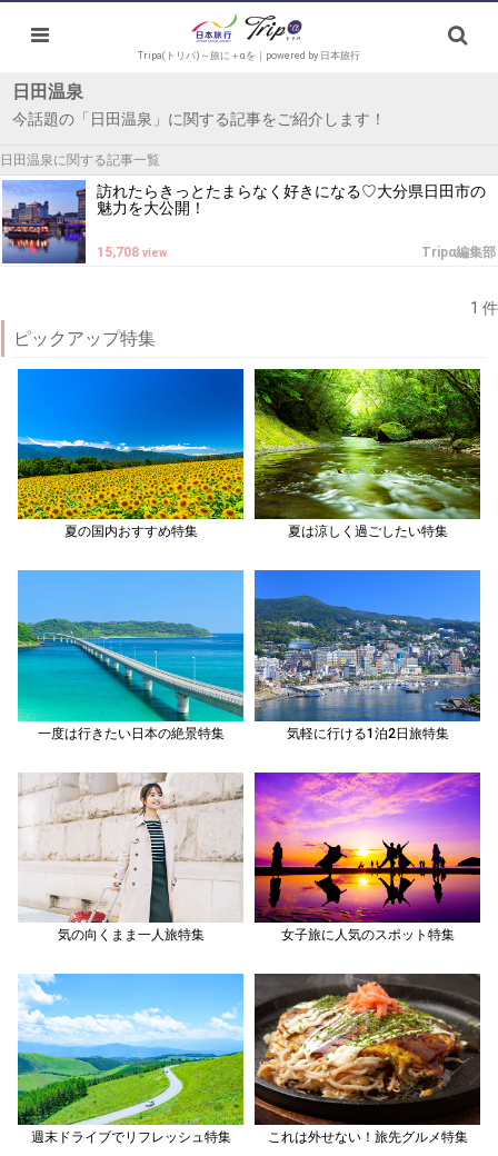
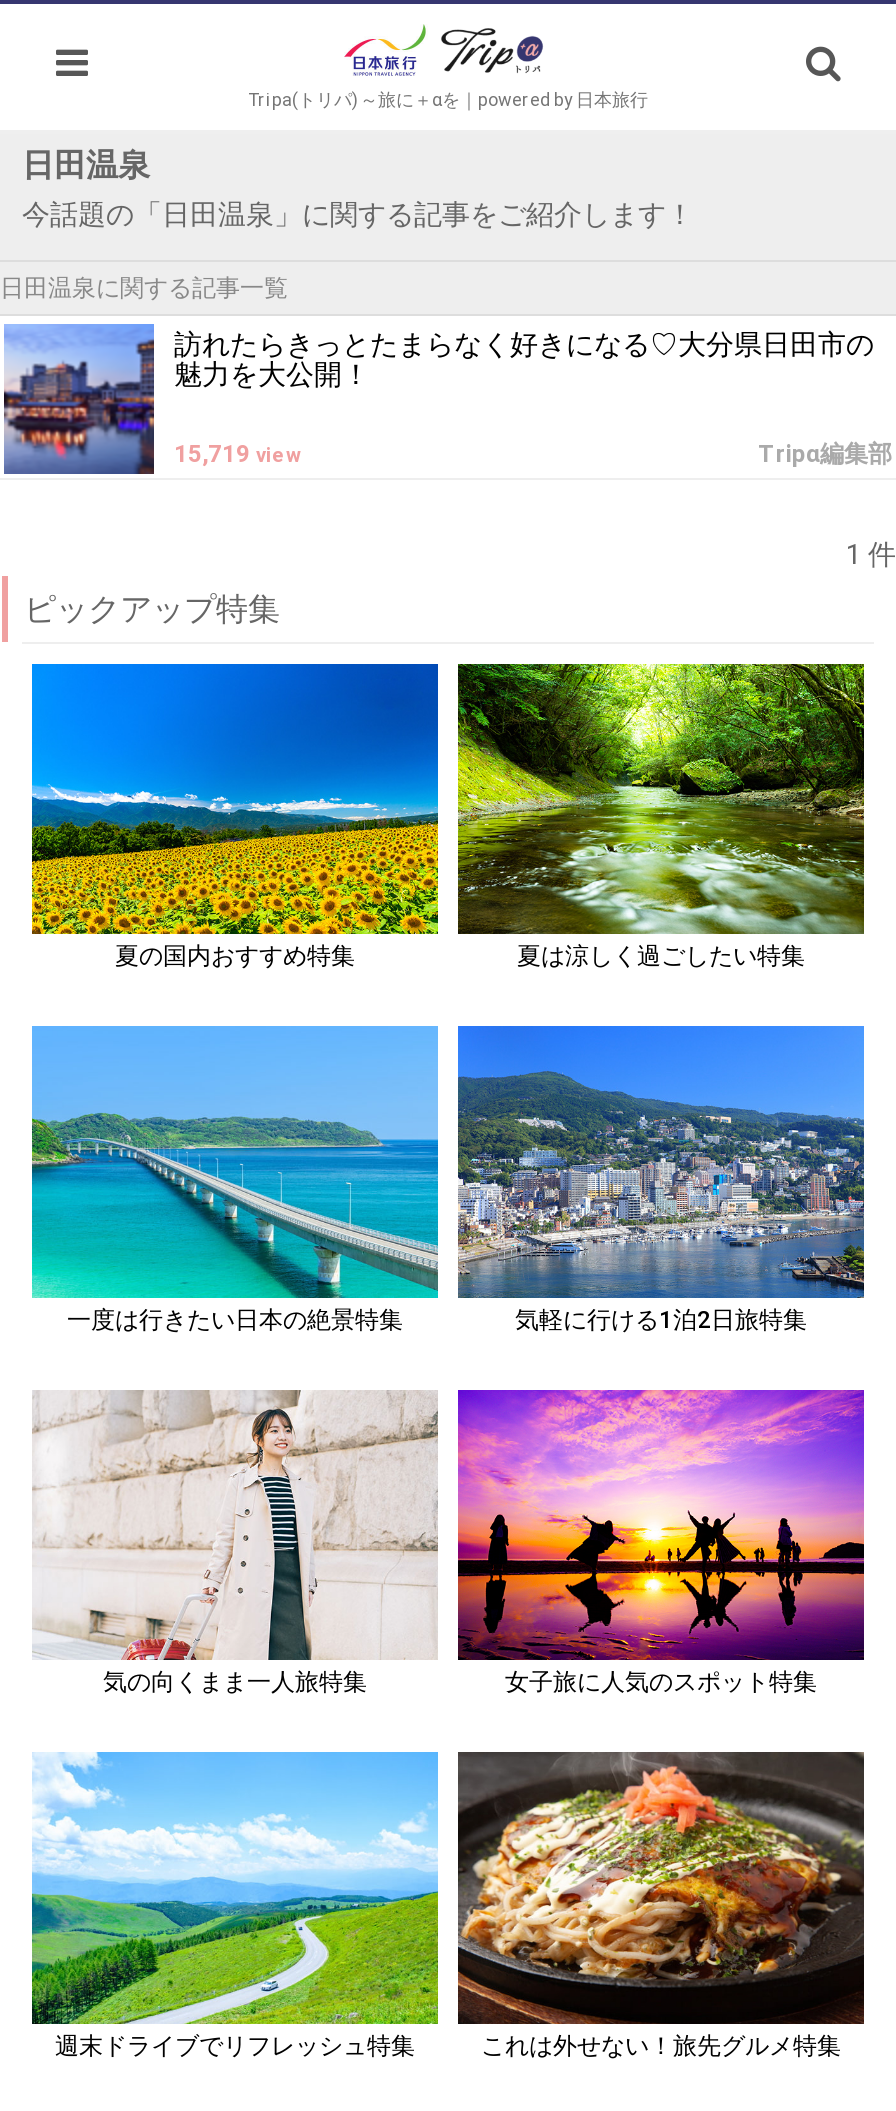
[97,245,167,260] 15,708 view -> [174,440,300,468] 15,719 view

